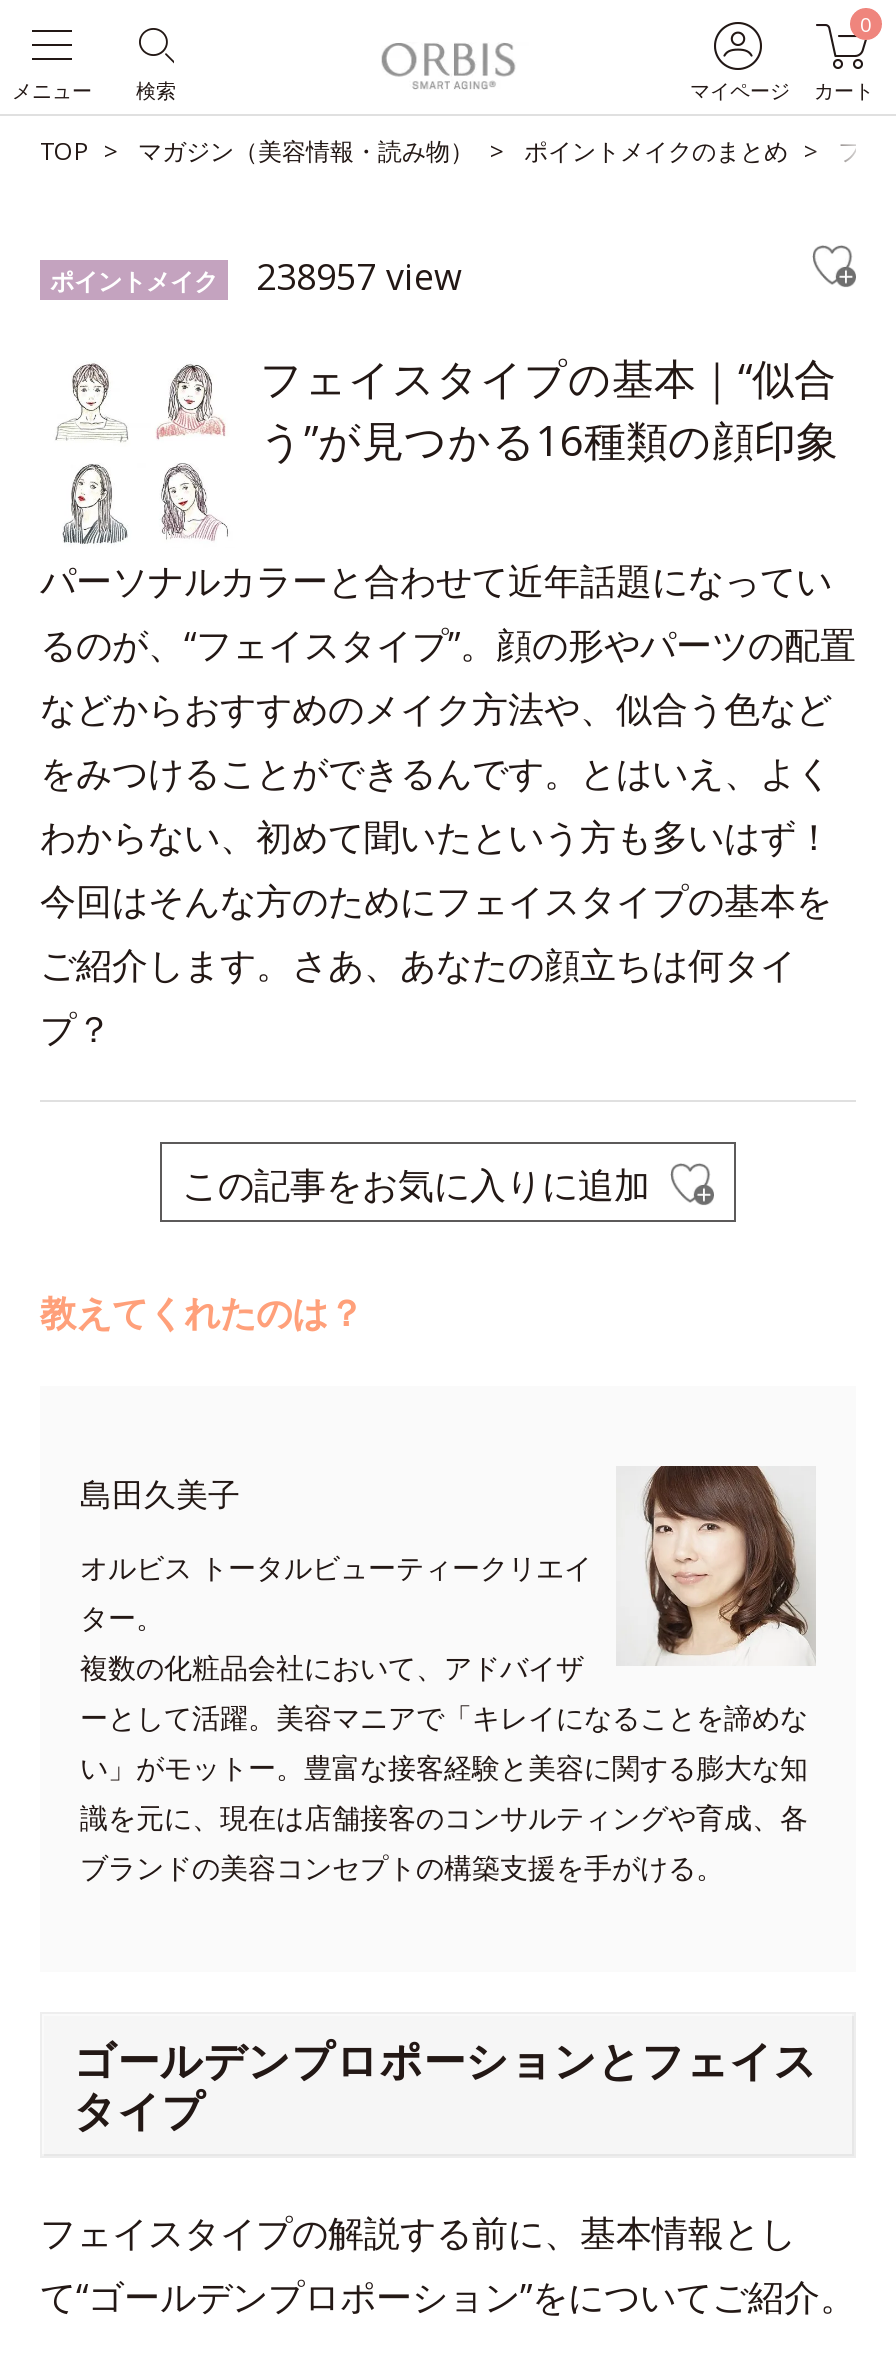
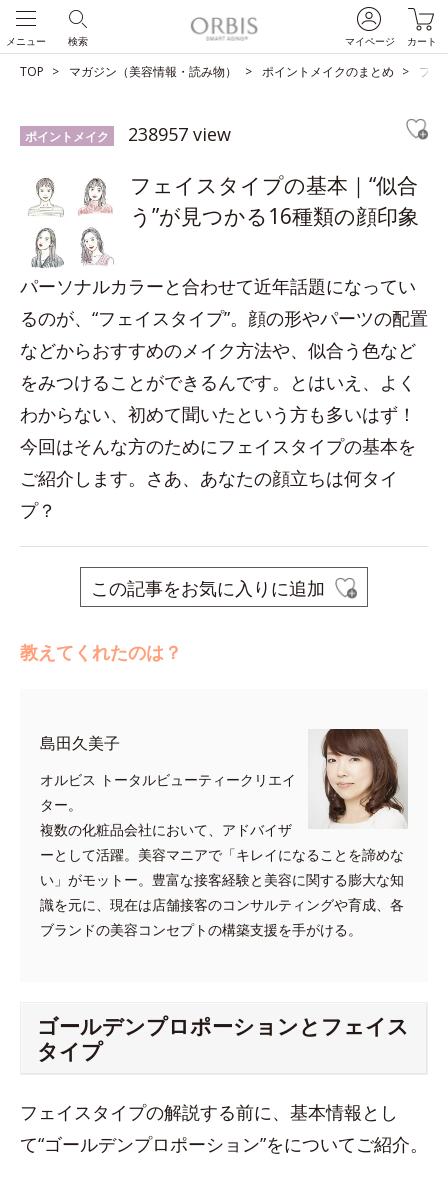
[860,10,872,38] 0 -> none

